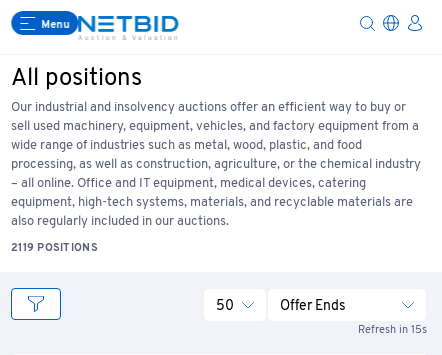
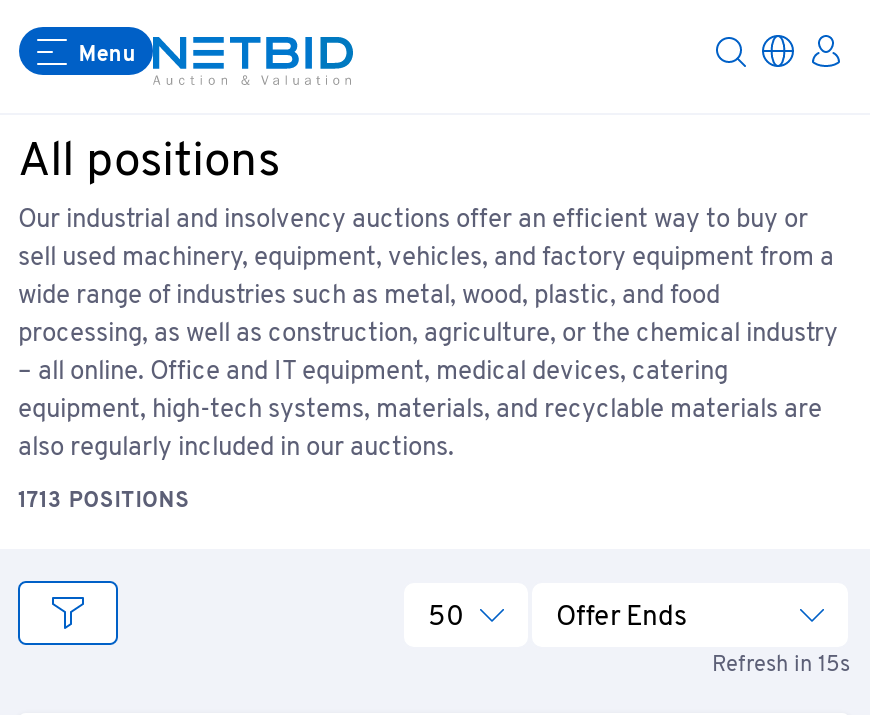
[11,241,98,255] 2119 POSITIONS -> [18,487,190,515] 1713 POSITIONS

